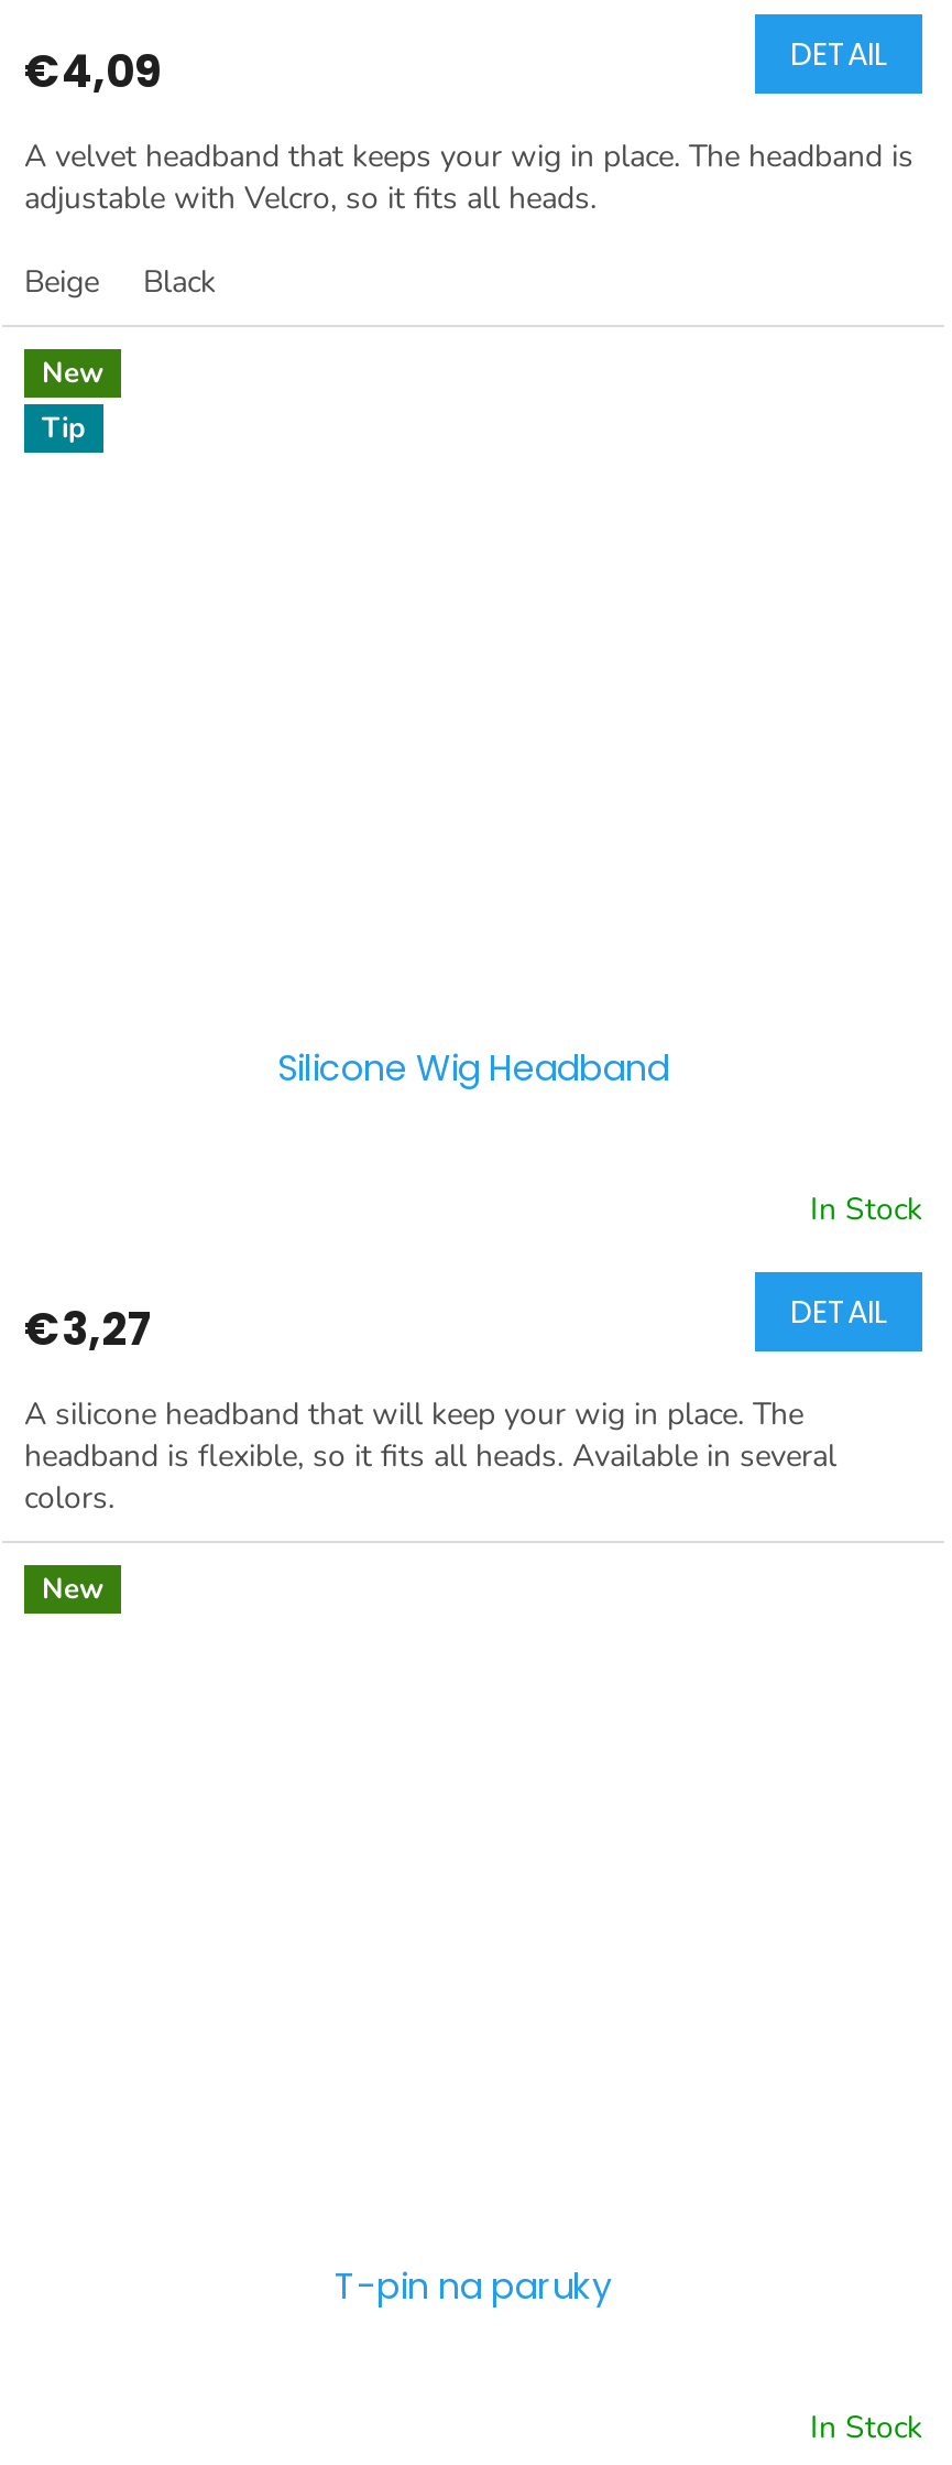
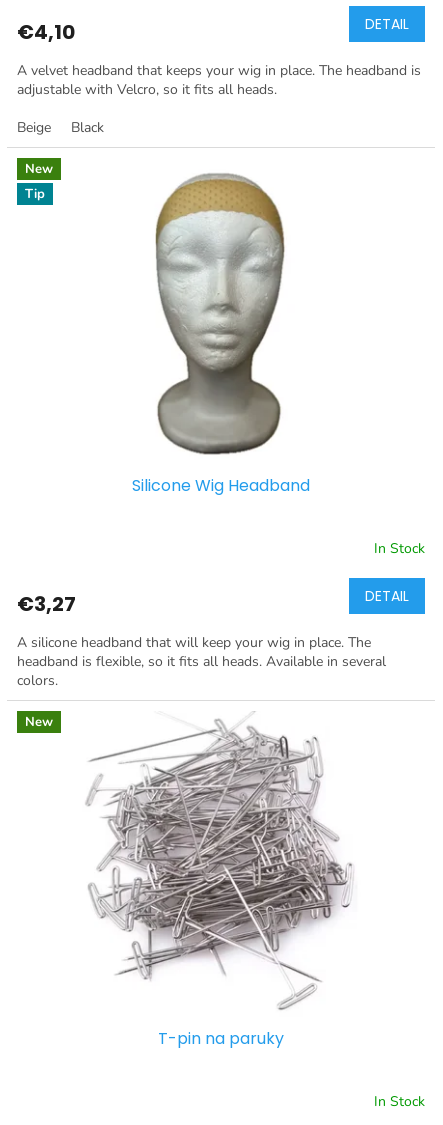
[24,40,161,102] €4,09 -> [17,18,75,46] €4,10
none -> [155,172,286,456] [image]
none -> [85,718,353,1011] [image]

